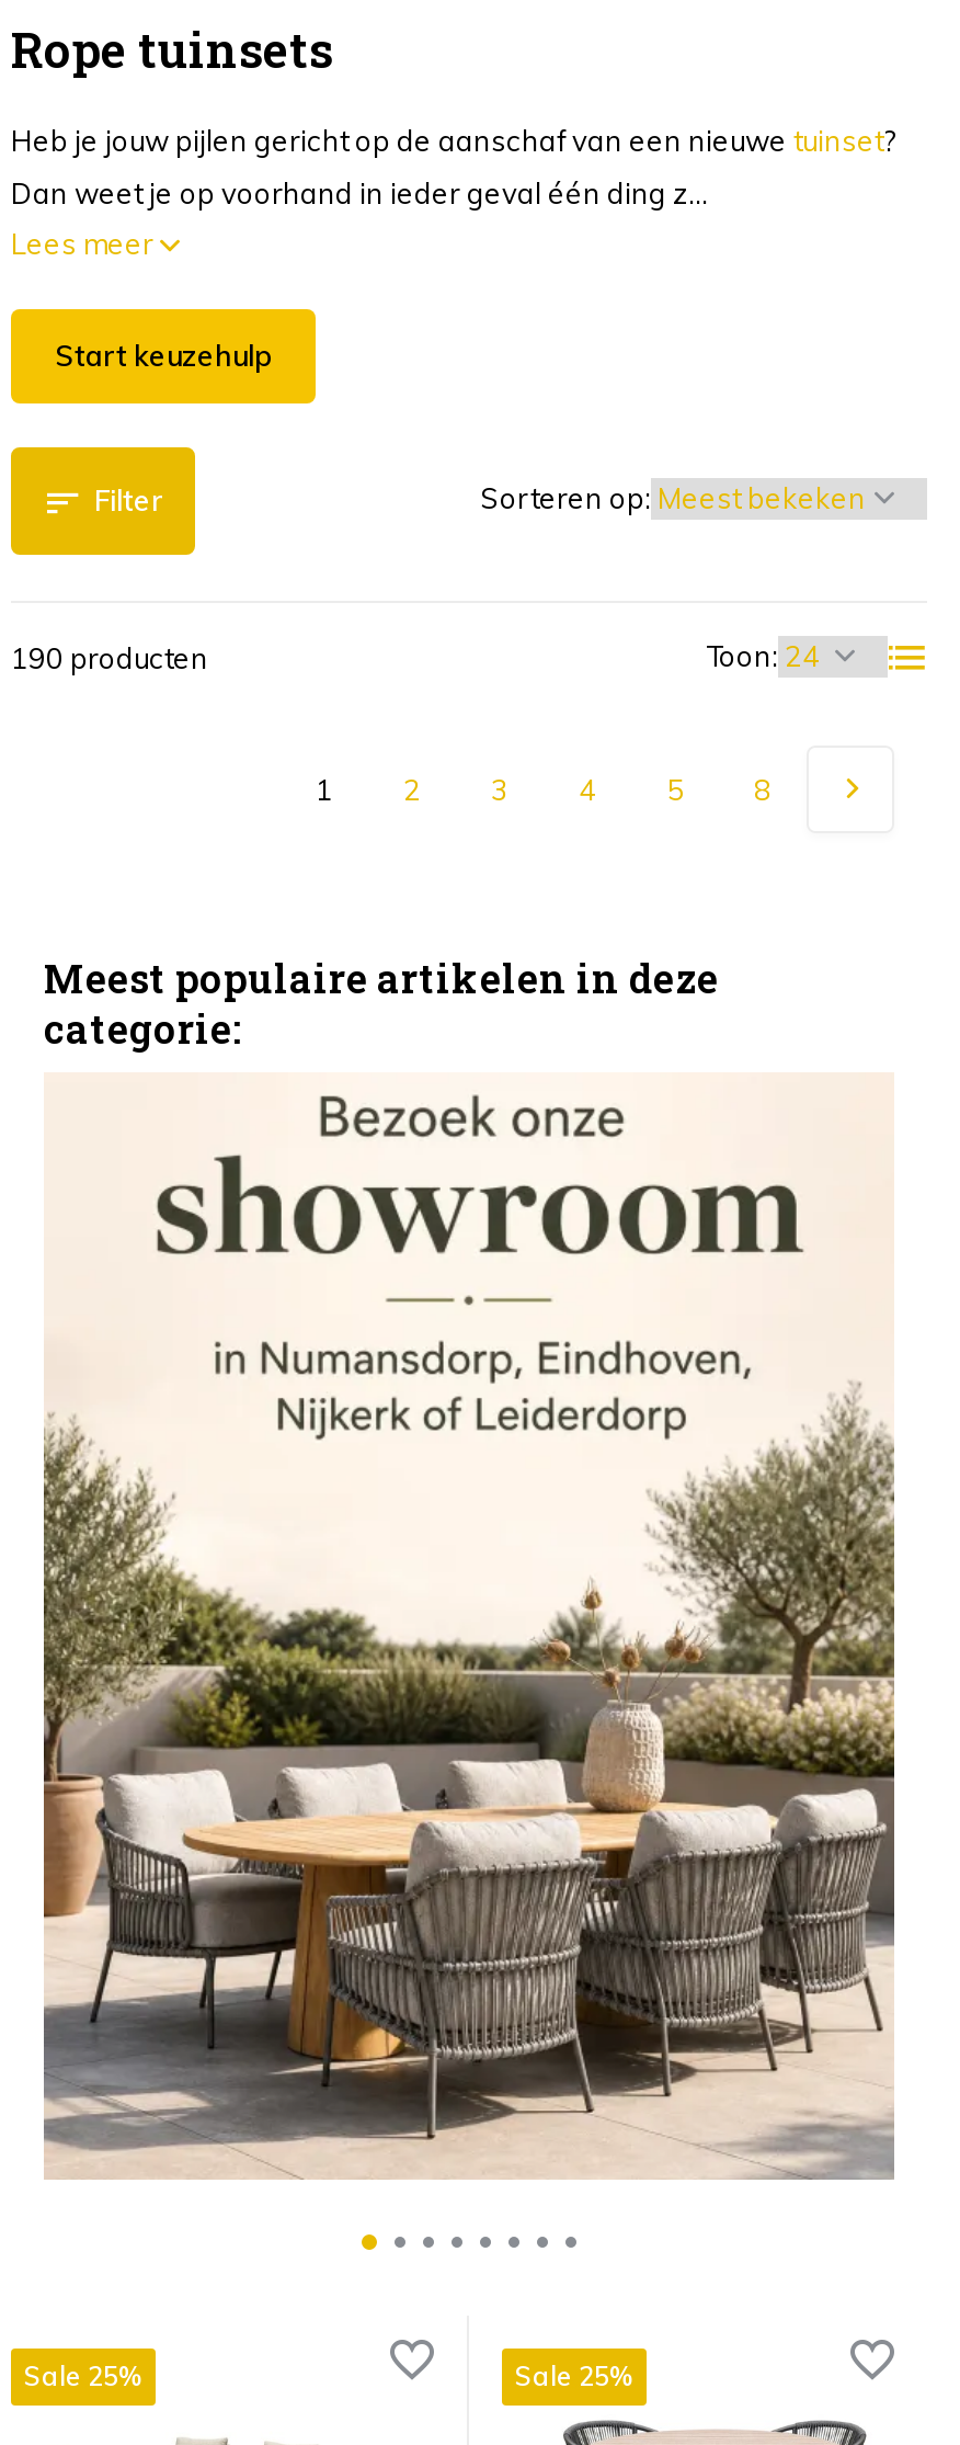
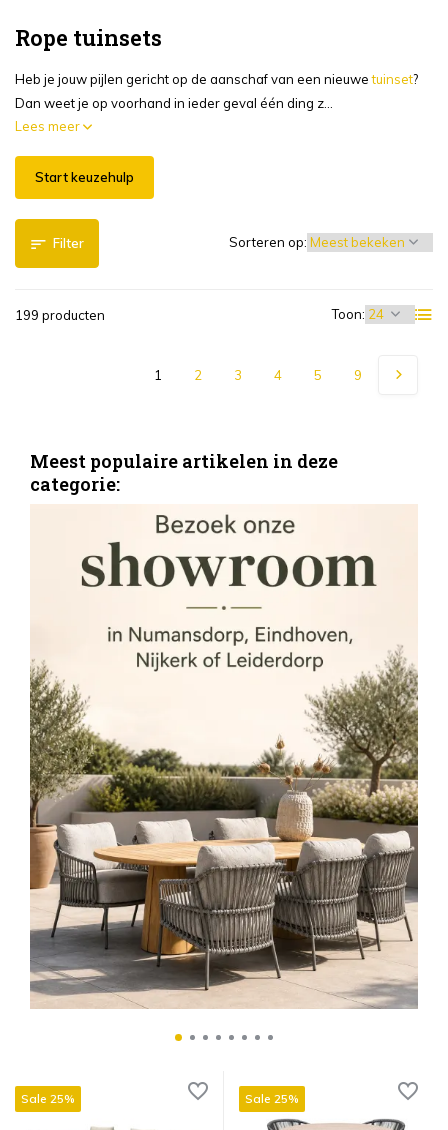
[11,640,208,675] 190 producten -> [15,307,105,323] 199 producten
[316,771,772,806] 1 2 3 4 5 8 -> [154,366,362,382] 1 2 3 4 5 9

